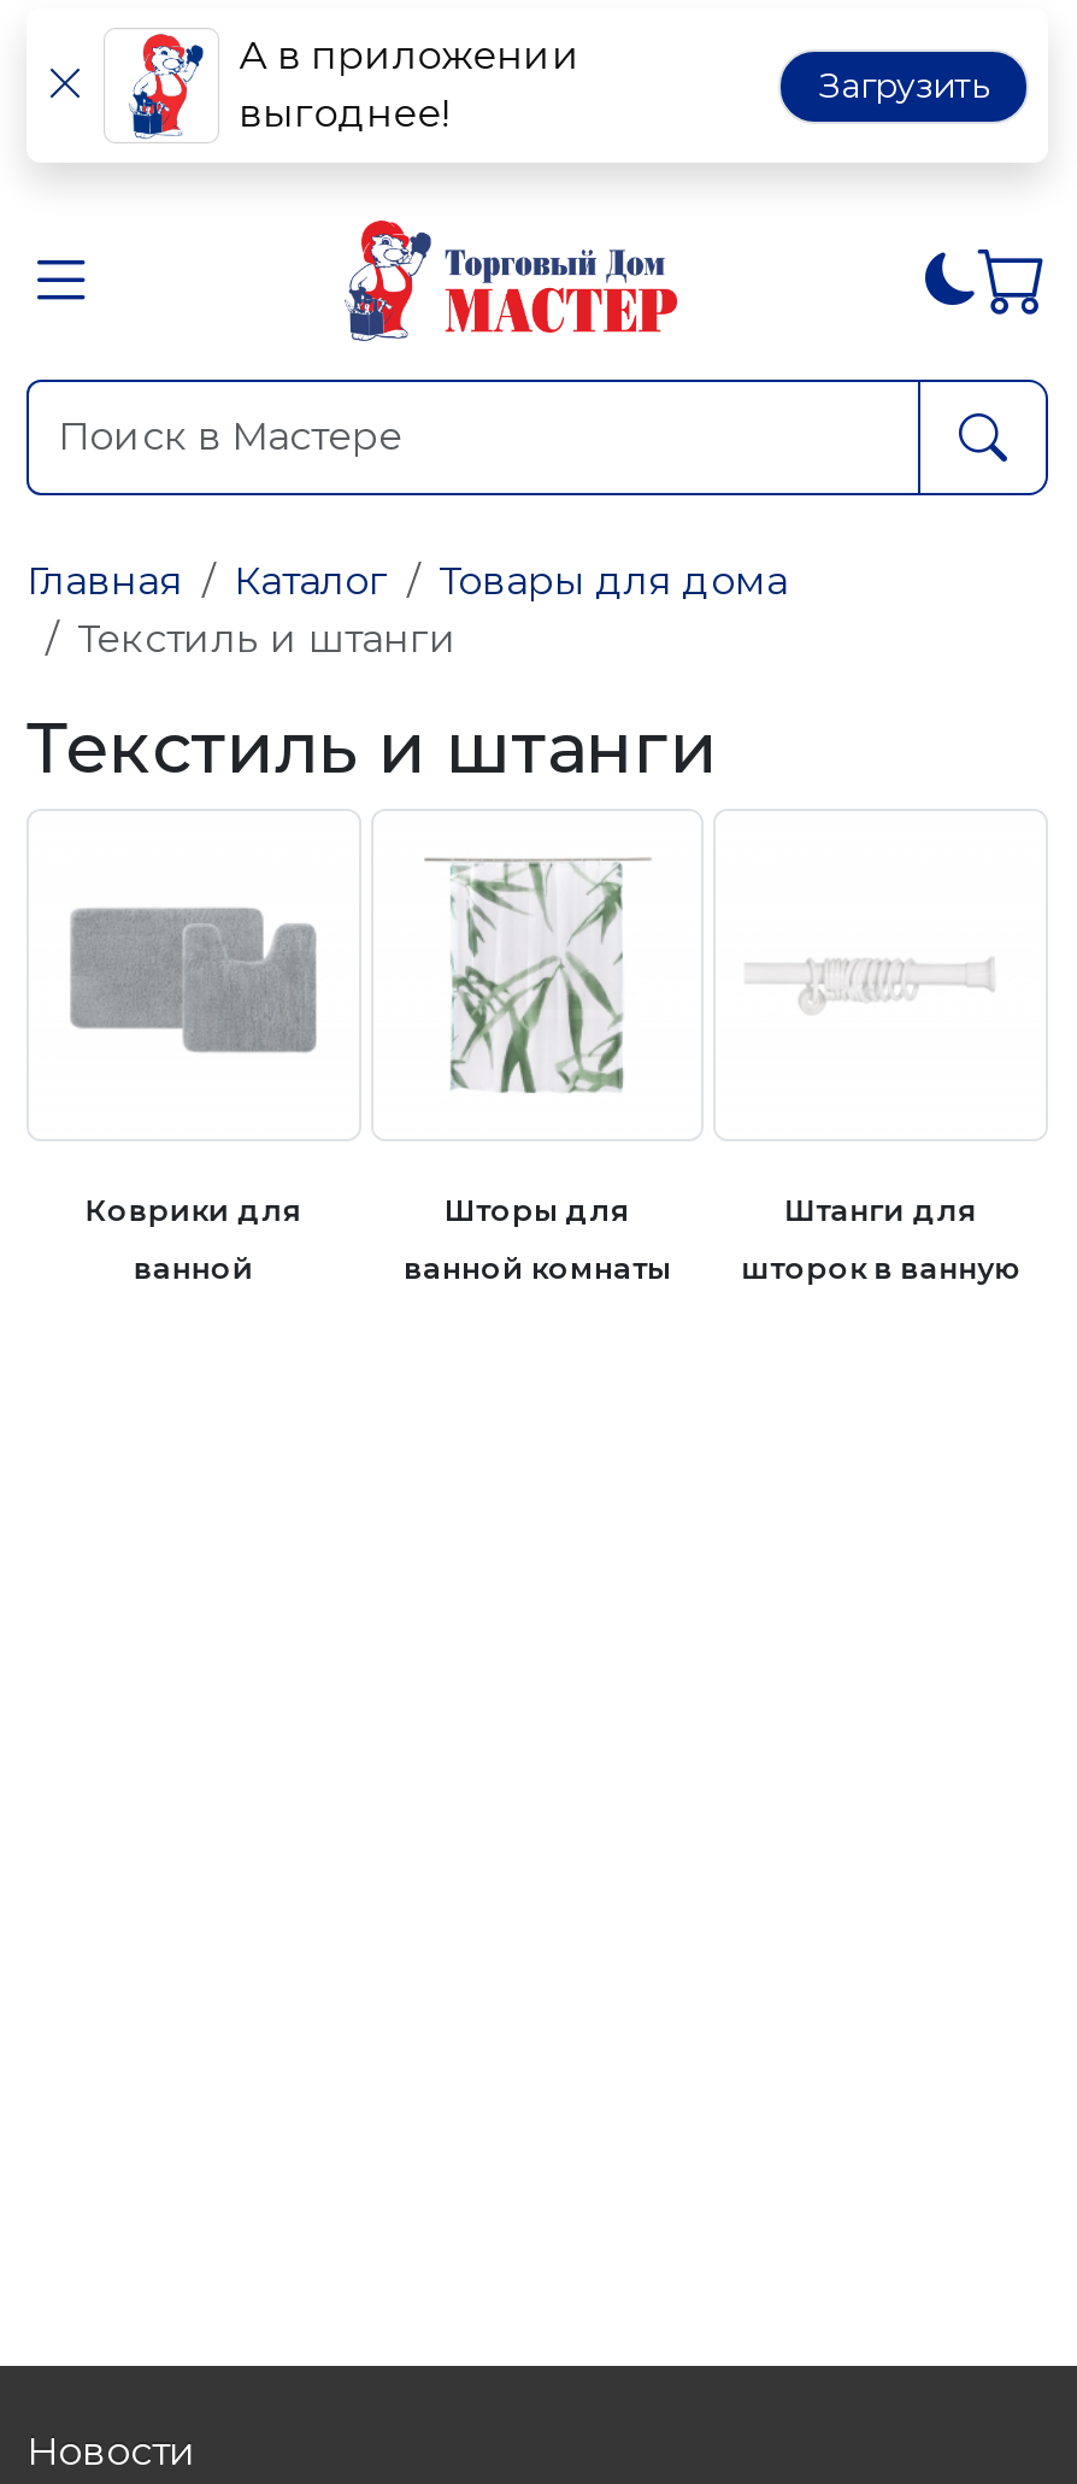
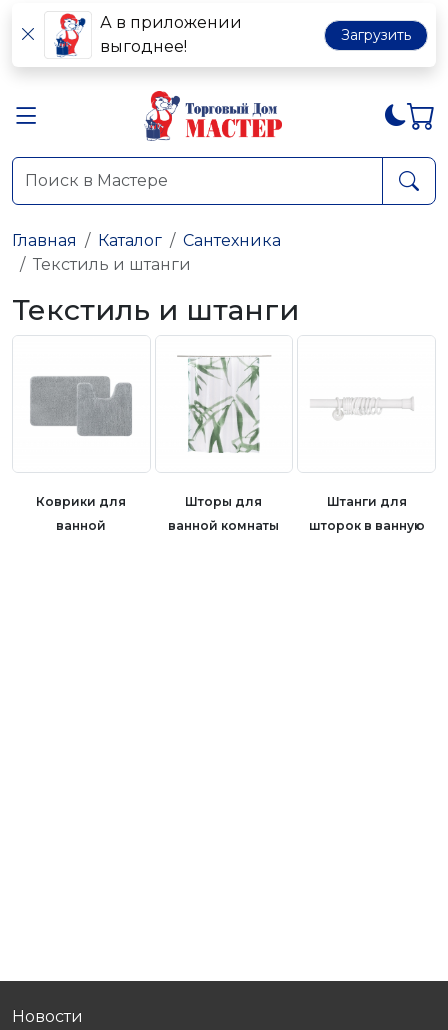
[439,558,788,604] Товары для дома -> [183,231,281,250] Сантехника

